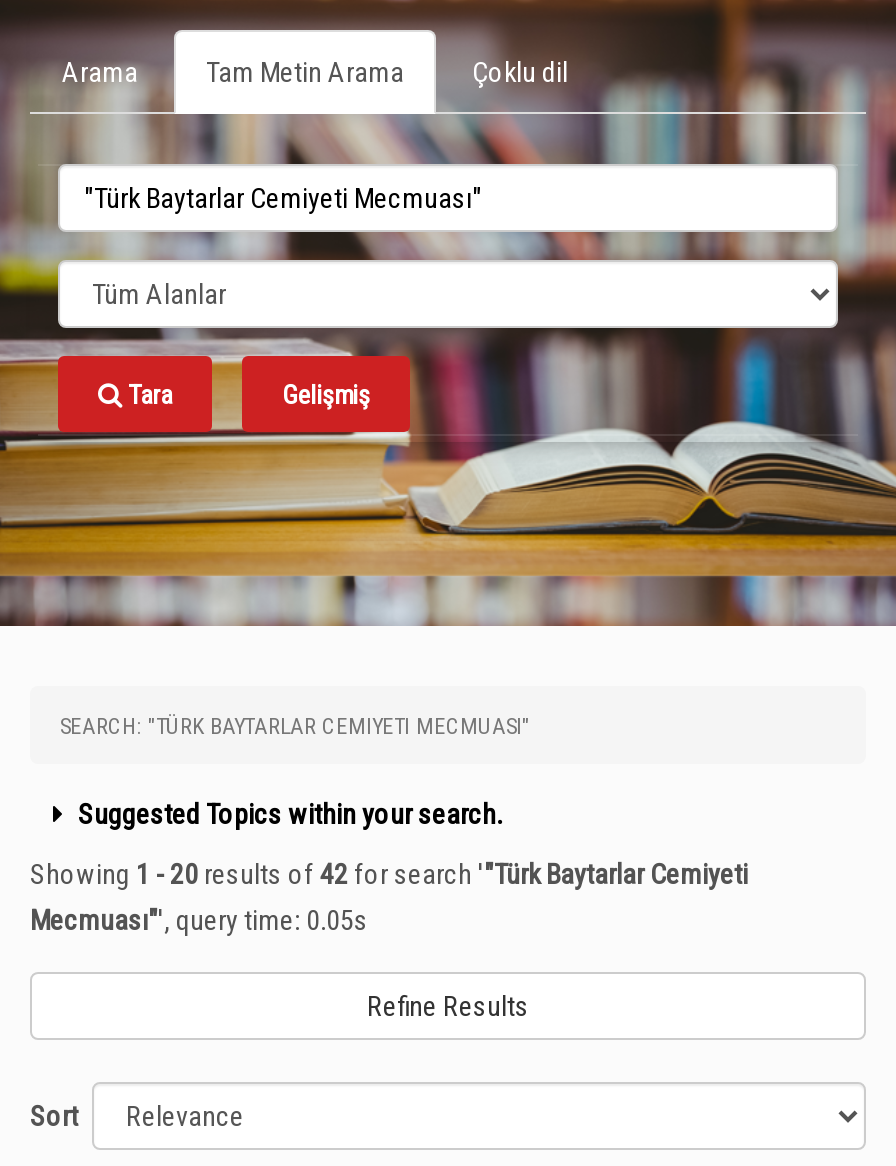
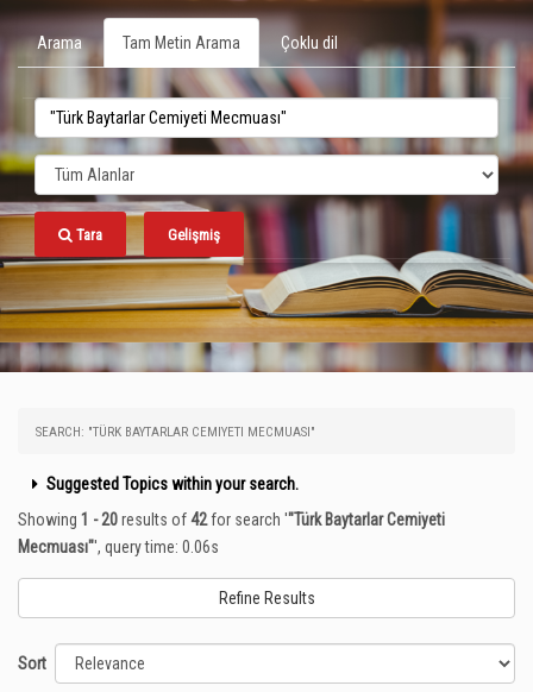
[30,904,368,936] Mecmuası"', query time: 0.05s -> [18,537,219,556] Mecmuası"', query time: 0.06s

